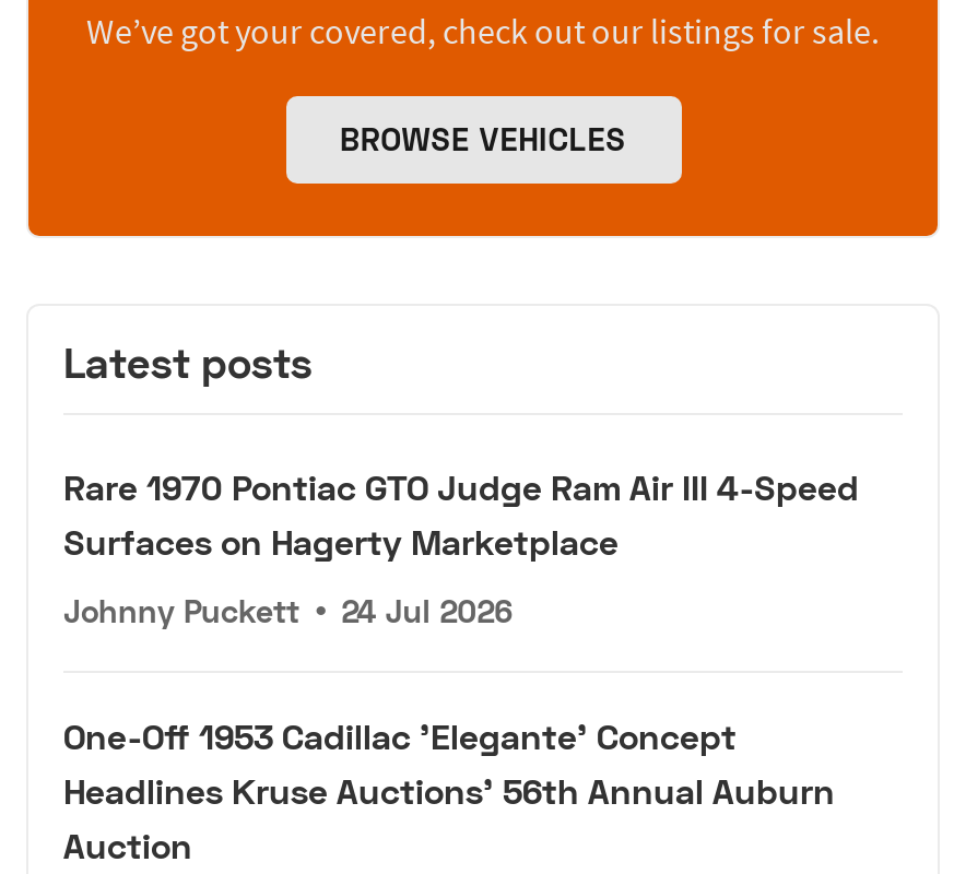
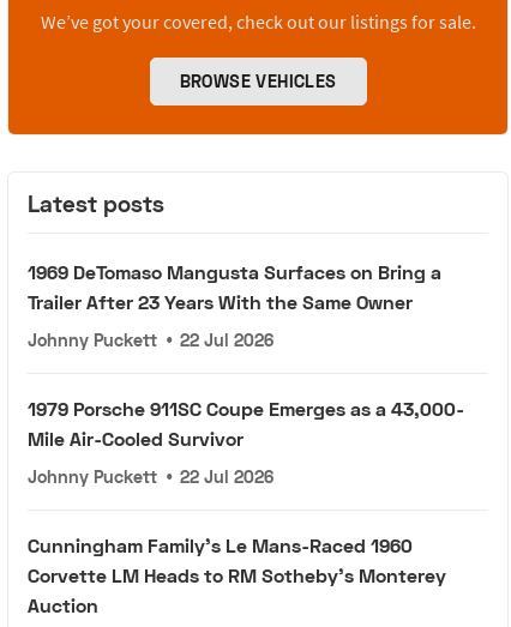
[63,464,859,810] Rare 1970 Pontiac GTO Judge Ram Air III 4-Speed | Surfaces on Hagerty Marketplace | Johnny Puckett • 24 Jul 2026 | One-Off 1953 Cadillac 'Elegante' Concept | Headlines Kruse Auctions' 56th Annual Auburn -> [28,260,464,586] 1969 DeTomaso Mangusta Surfaces on Bring a | Trailer After 23 Years With the Same Owner | Johnny Puckett • 22 Jul 2026 | 1979 Porsche 911SC Coupe Emerges as a 43,000- | Mile Air-Cooled Survivor | Johnny Puckett • 22 Jul 2026 | Cunningham Family's Le Mans-Raced 1960 | Corvette LM Heads to RM Sotheby's Monterey

